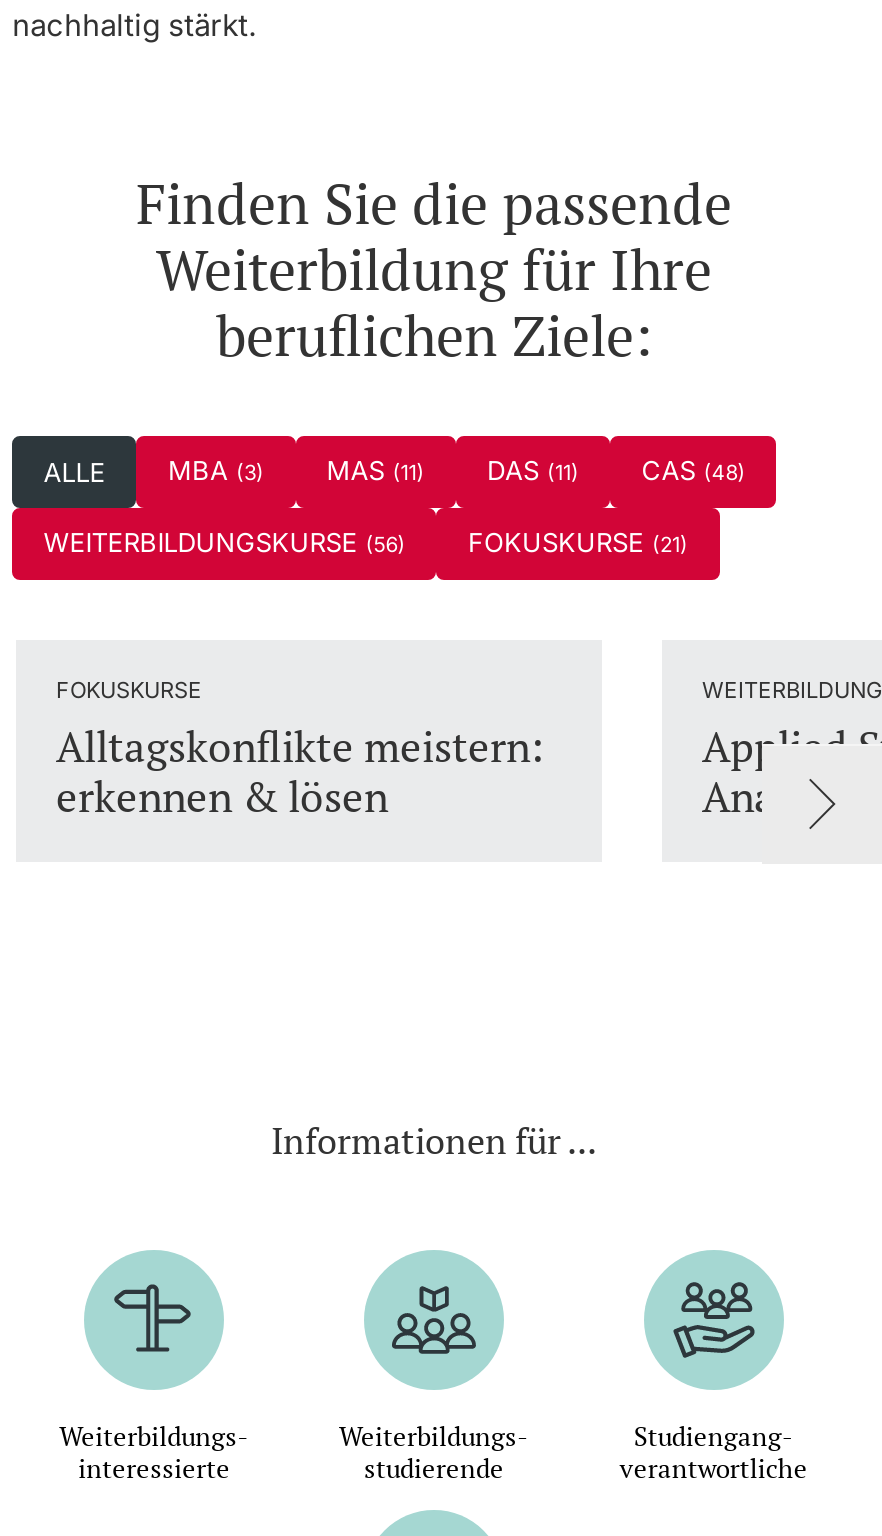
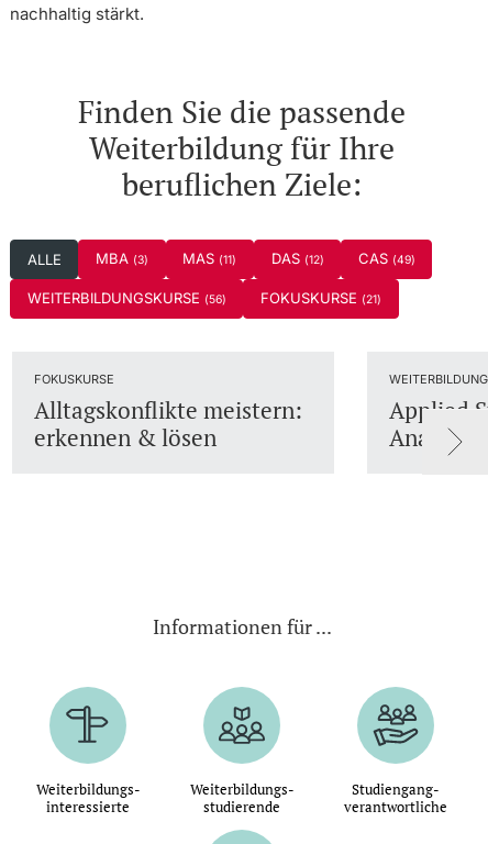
[487,453,579,485] DAS (11) -> [271,249,324,266] DAS (12)
[642,453,746,485] CAS (48) -> [358,249,415,266] CAS (49)

